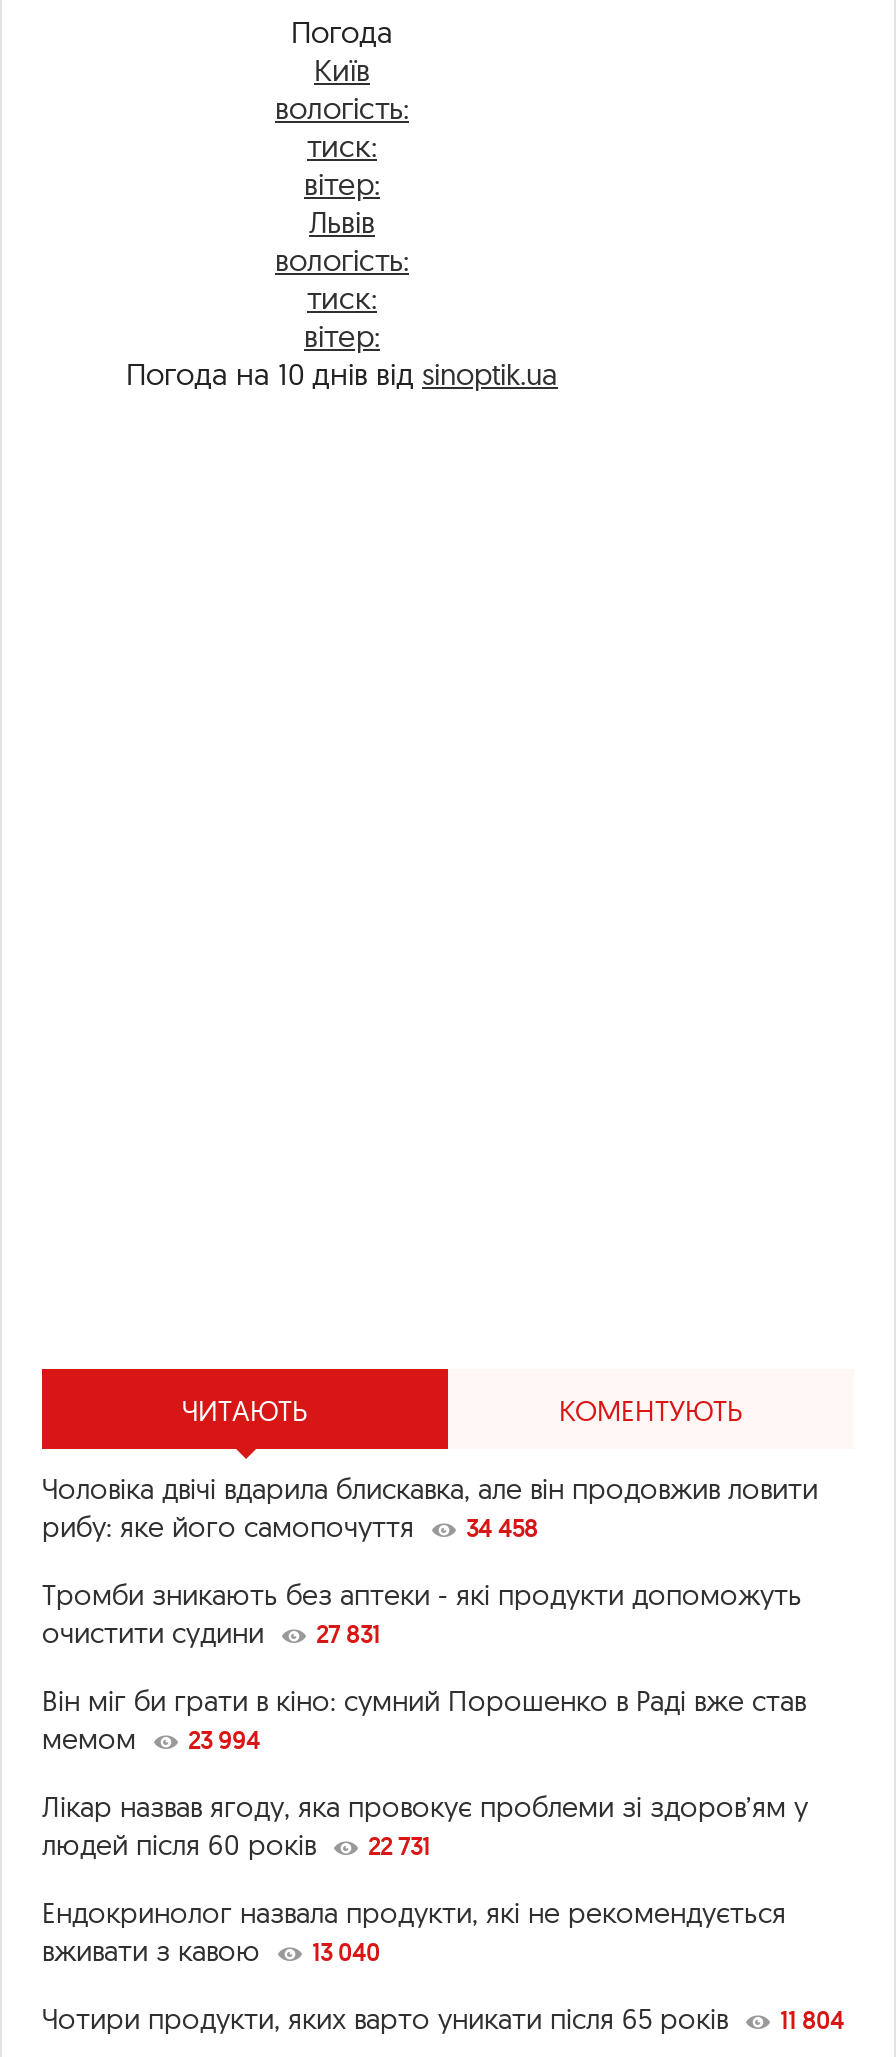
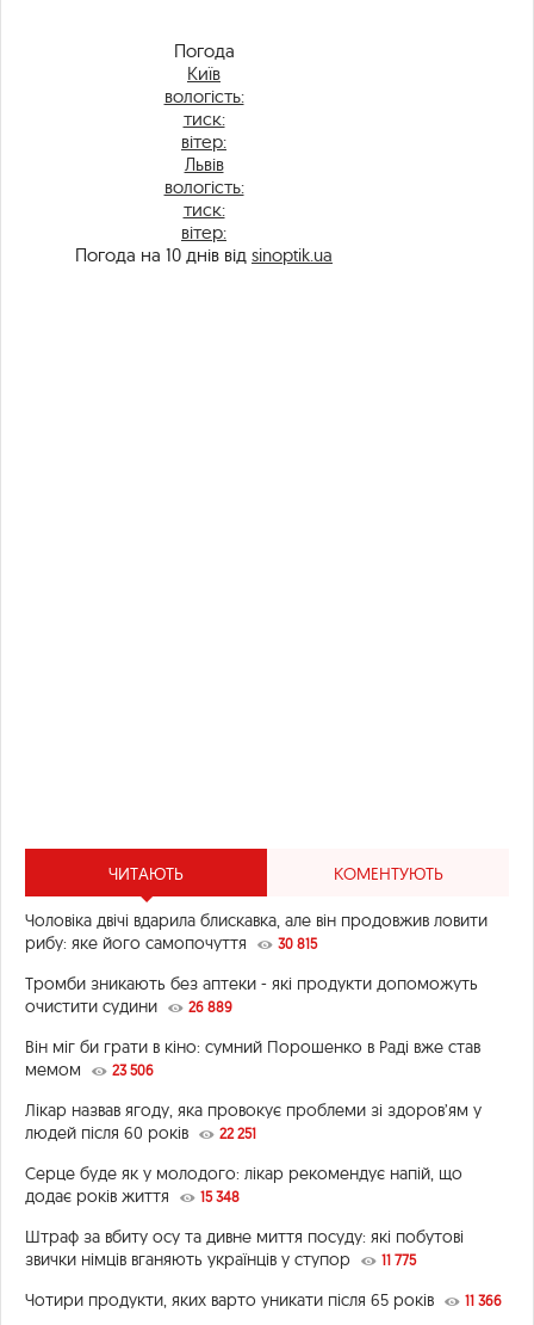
[42,1509,538,1545] рибу: яке його самопочуття 34 458 -> [25,932,317,954] рибу: яке його самопочуття 30 815
[42,1615,380,1651] очистити судини 27 831 -> [25,996,232,1017] очистити судини 26 889
[42,1721,260,1757] мемом 23 994 -> [25,1059,154,1080] мемом 23 506
[42,1831,786,1969] 22 731 | Ендокринолог назвала продукти, які не рекомендується | вживати з кавою | 13 040 -> [25,1124,464,1270] 22 251 | Серце буде як у молодого: лікар рекомендує напій, що | додає років життя | 15 348 | Штраф за вбиту осу та дивне миття посуду: які побутові | звички німців вганяють українців у ступор | 11 775
[42,2001,844,2037] Чотири продукти, яких варто уникати після 65 років 11 804 -> [25,1289,502,1311] Чотири продукти, яких варто уникати після 65 років 11 366

